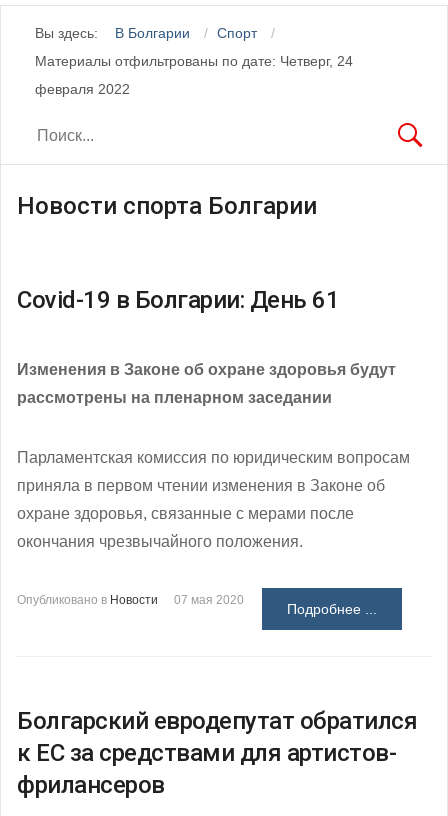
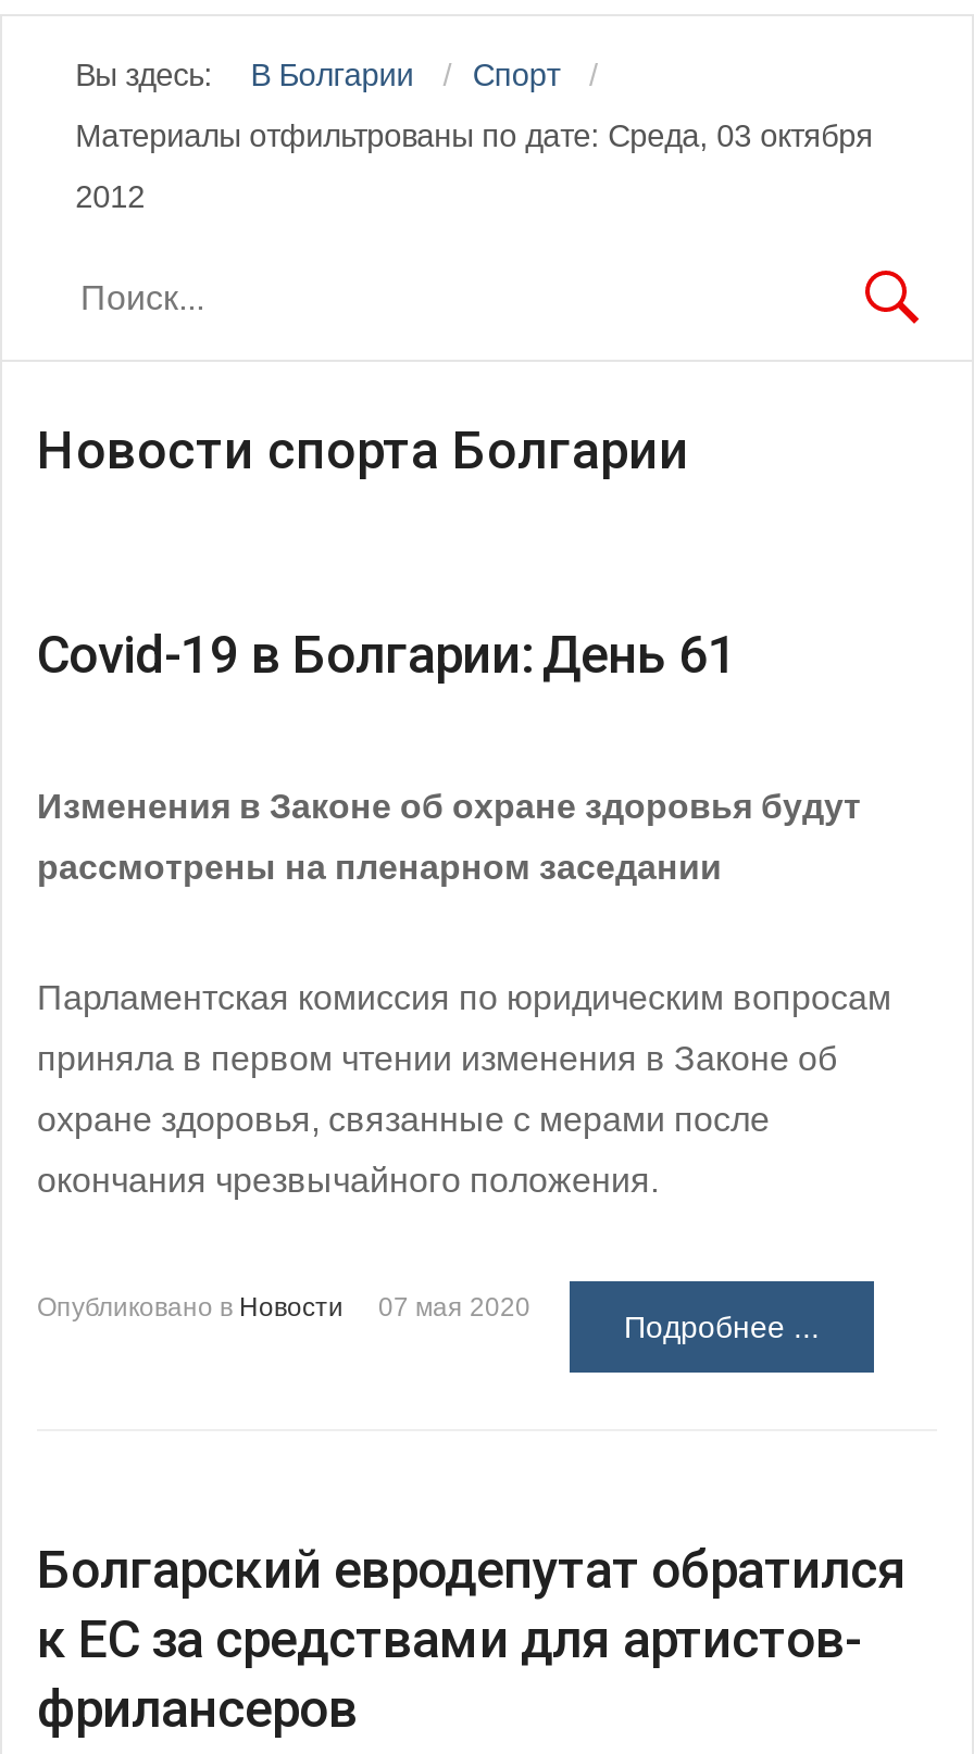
[35,53,353,69] Материалы отфильтрованы по дате: Четверг, 24 -> [75,118,873,153] Материалы отфильтрованы по дате: Среда, 03 октября
[35,81,130,97] февраля 2022 -> [75,179,145,214] 2012

